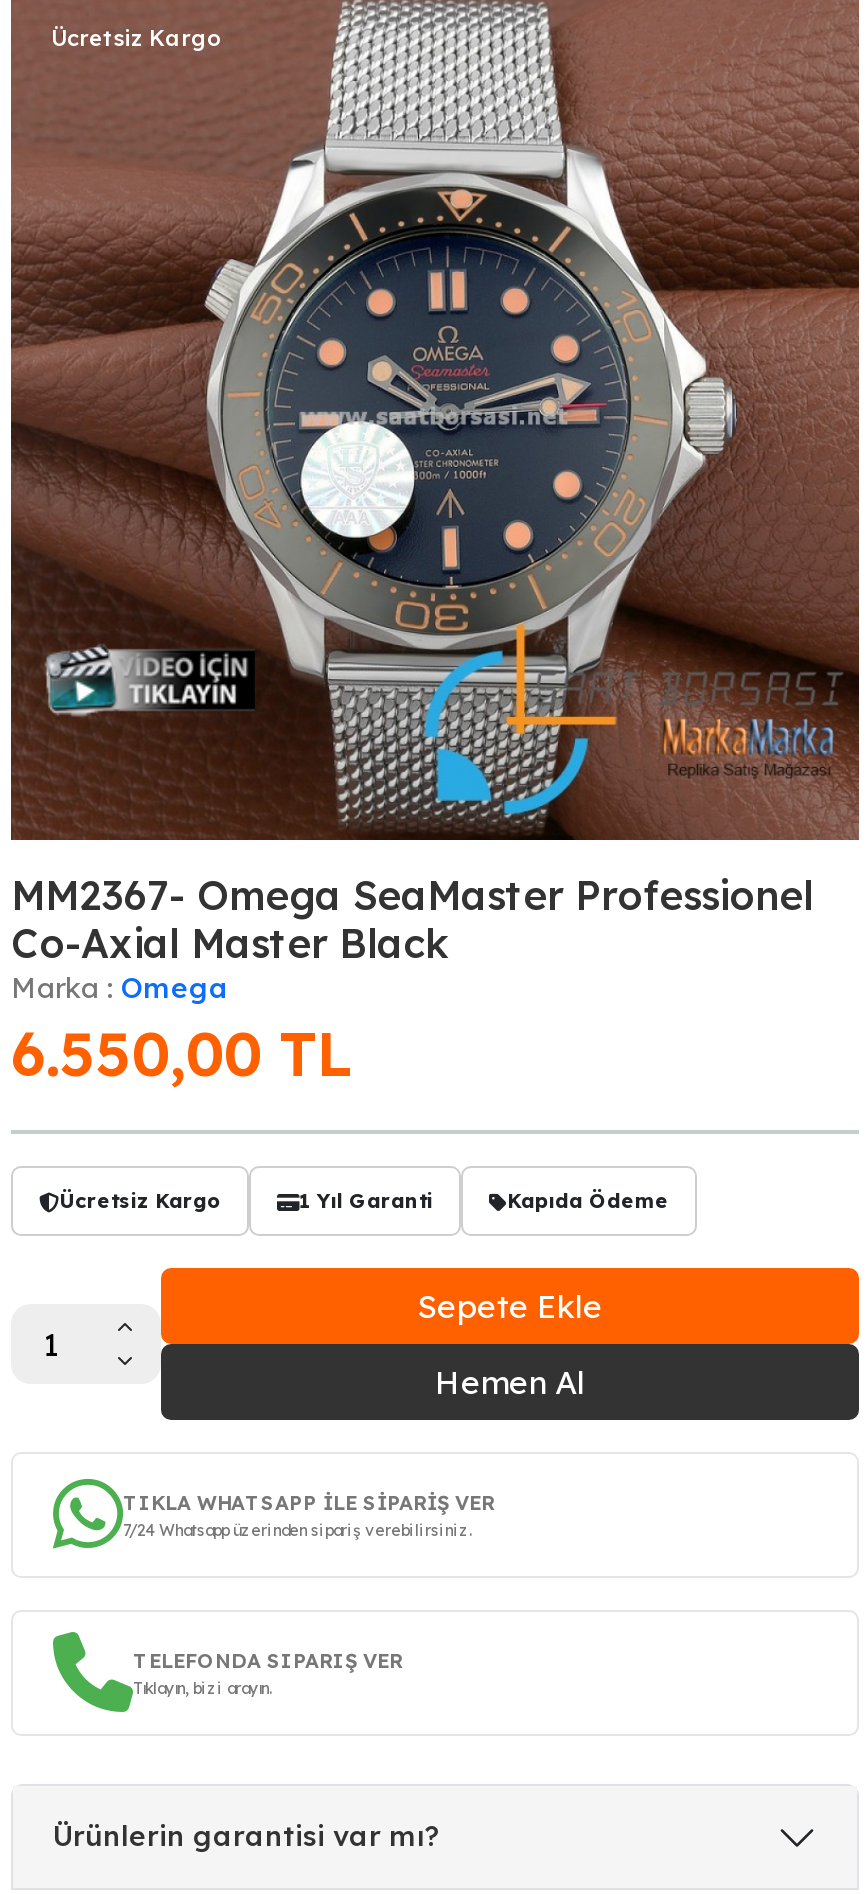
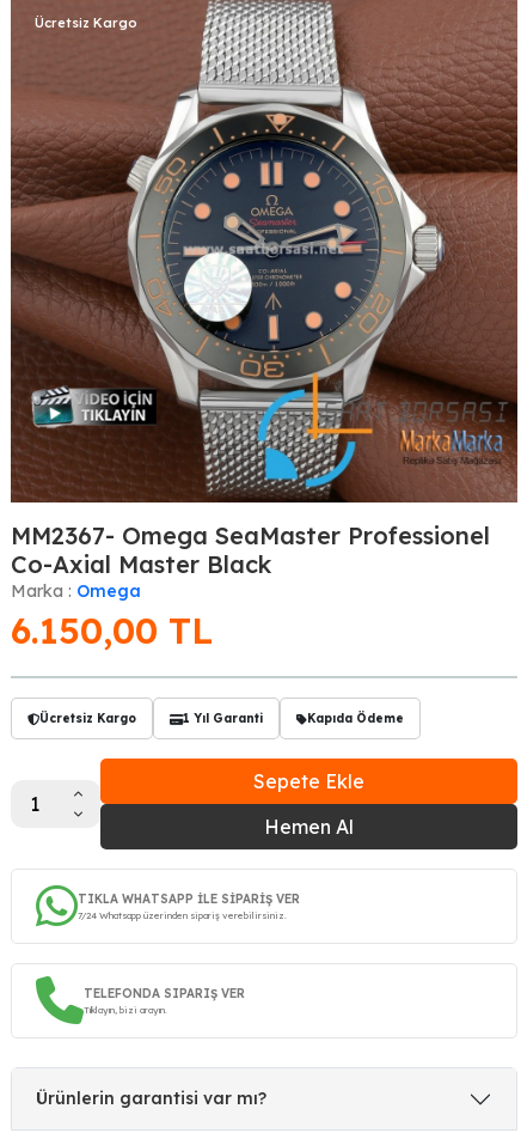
[11,1016,353,1092] 6.550,00 TL -> [11,608,213,653] 6.150,00 TL

